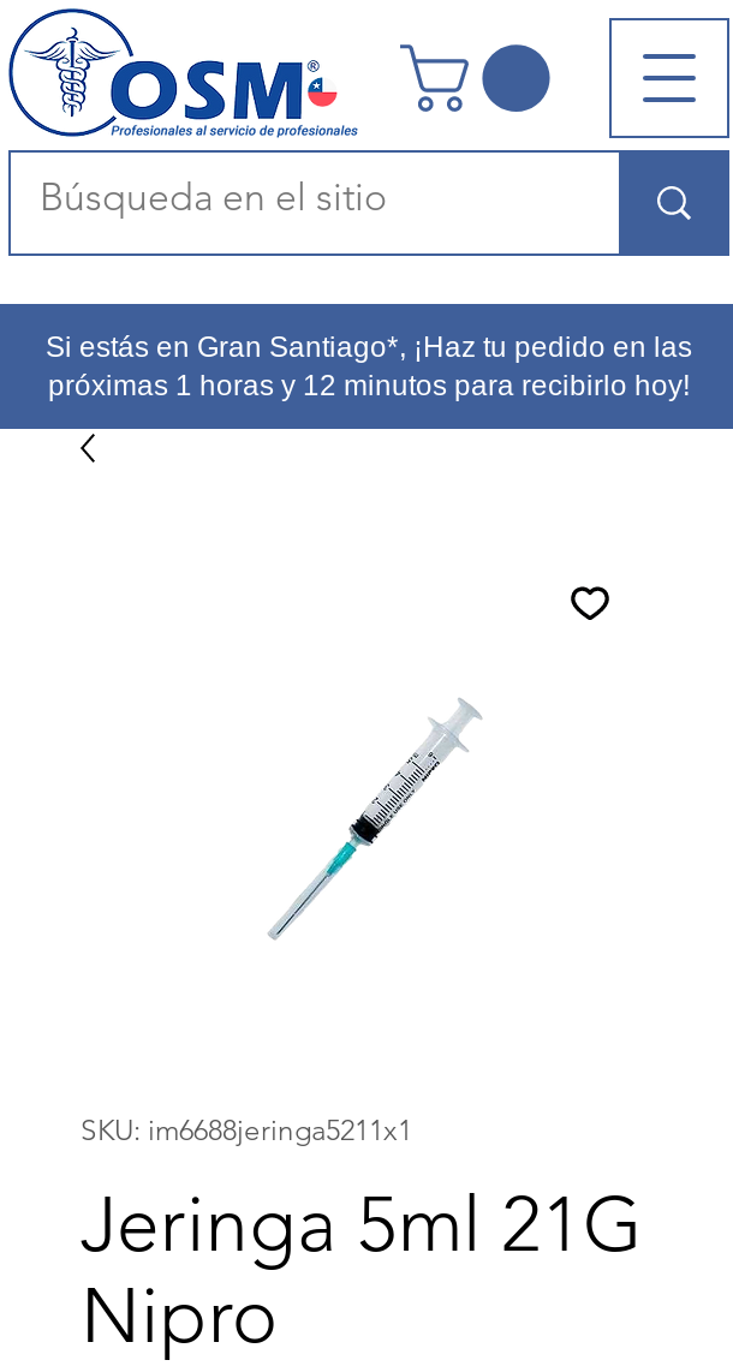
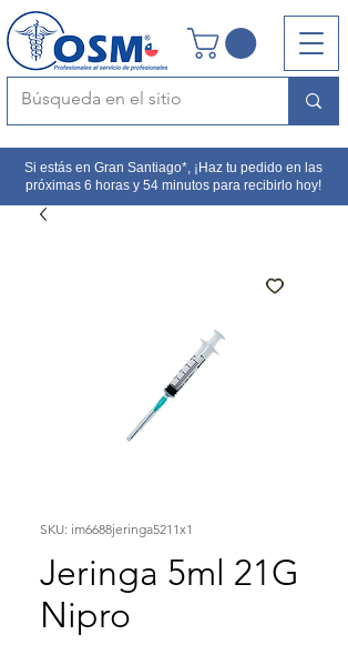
[48,369,690,403] próximas 1 horas y 12 minutos para recibirlo hoy! -> [25,178,321,193] próximas 6 horas y 54 minutos para recibirlo hoy!

